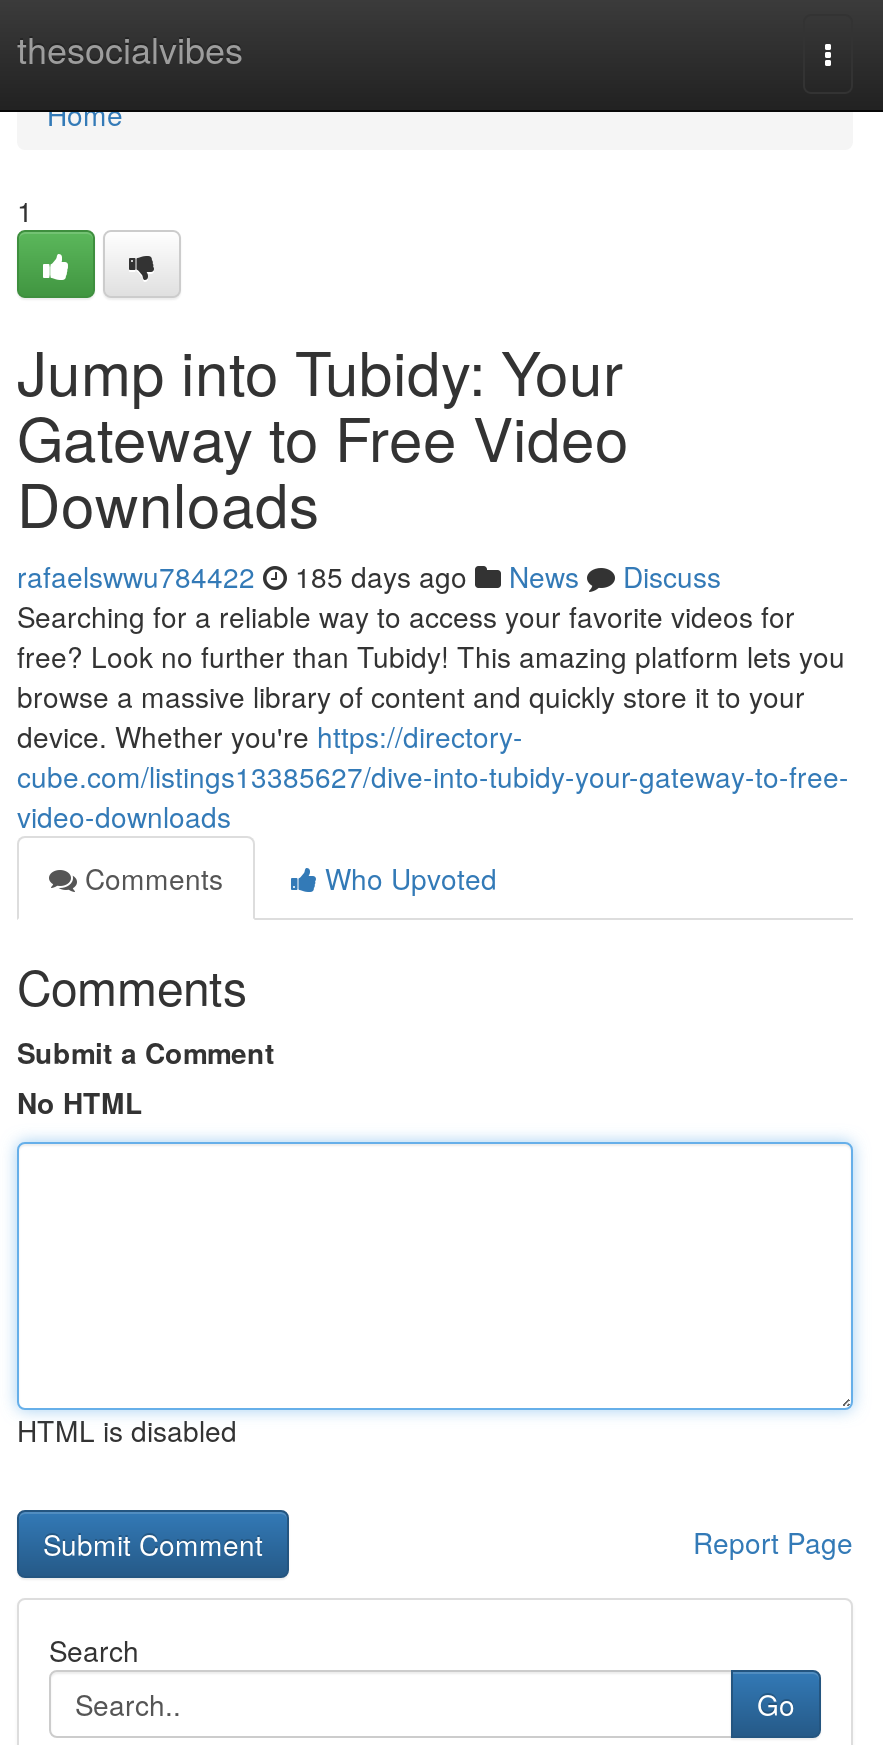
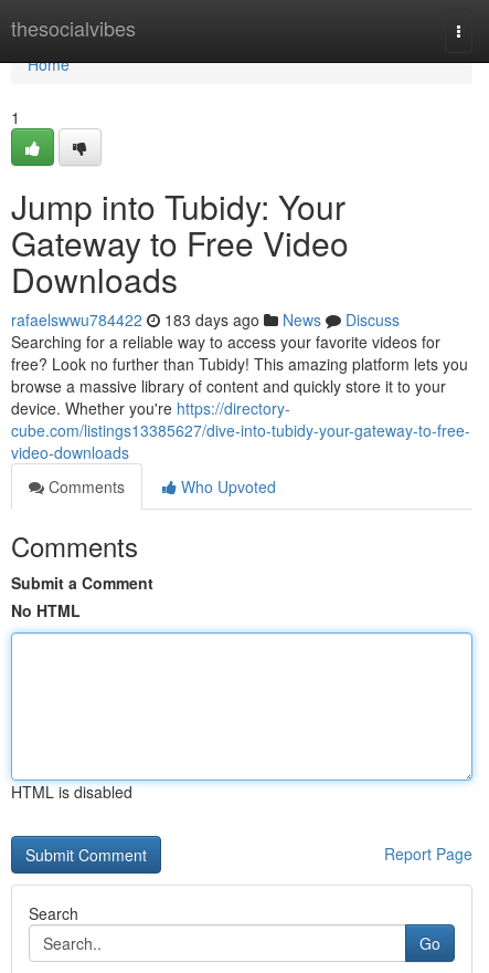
[17,556,721,596] rafaelswwu784422 185 days ago News Discuss -> [11,308,400,331] rafaelswwu784422 183 days ago News Discuss

